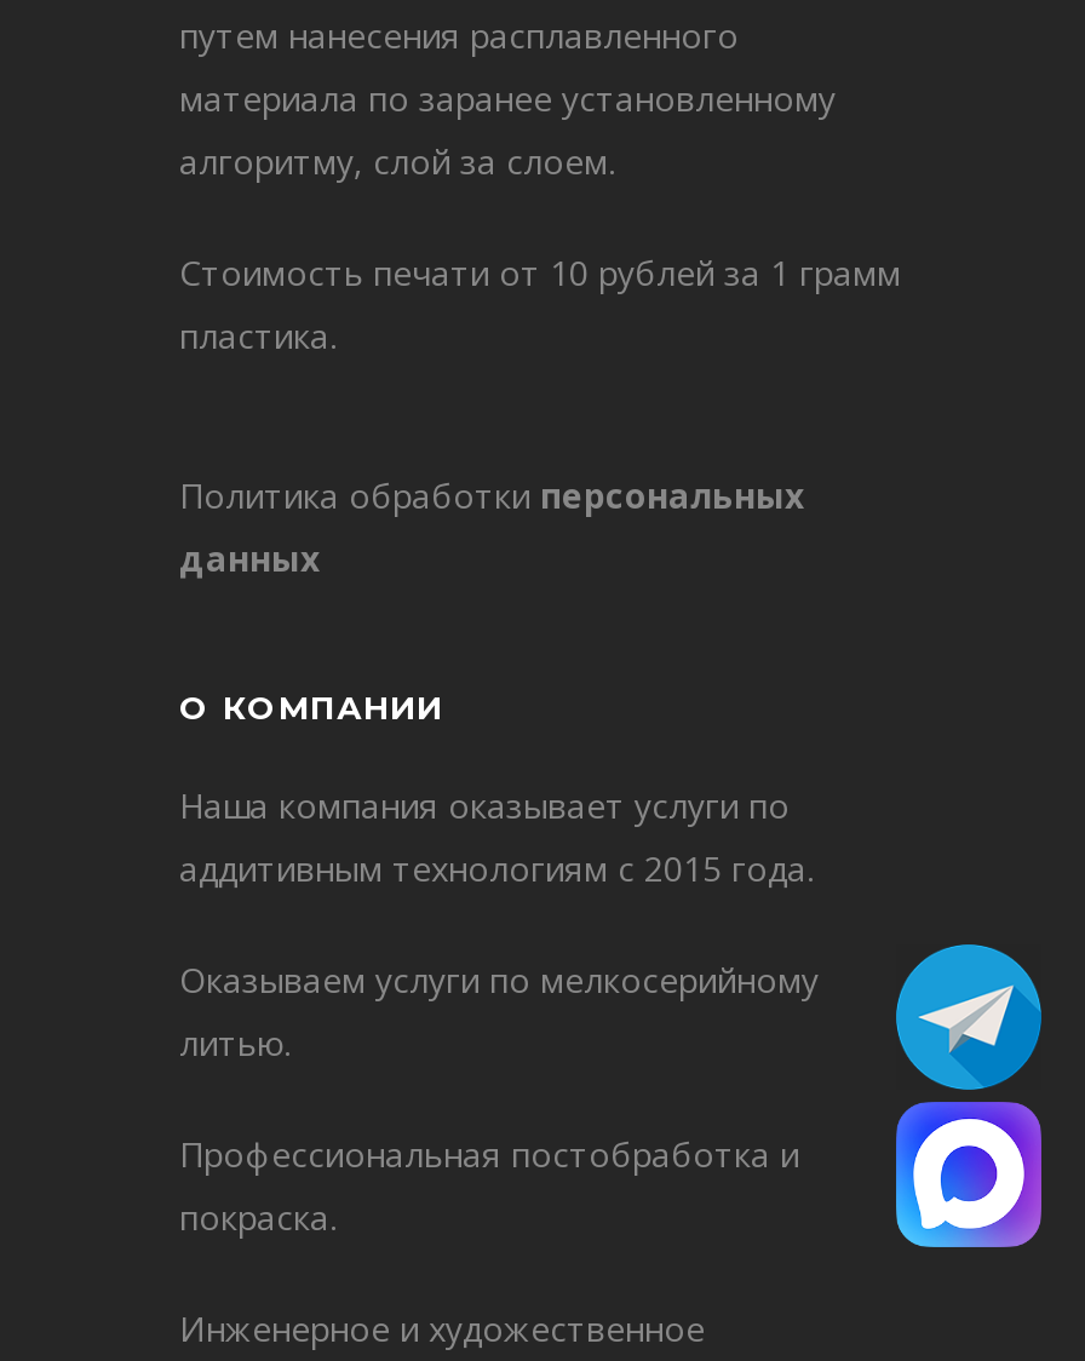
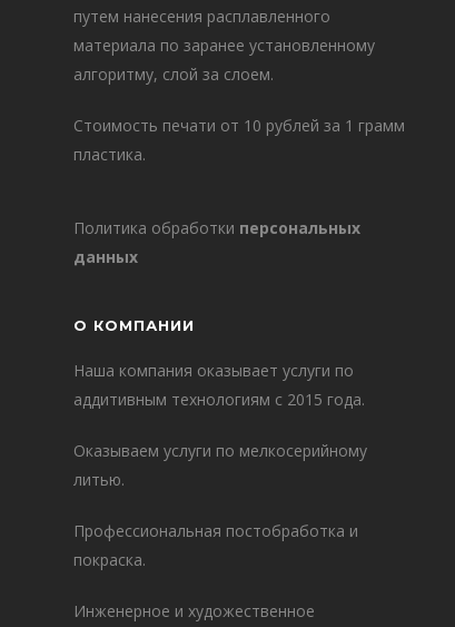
[894,942,1044,1250] [image] -> none

